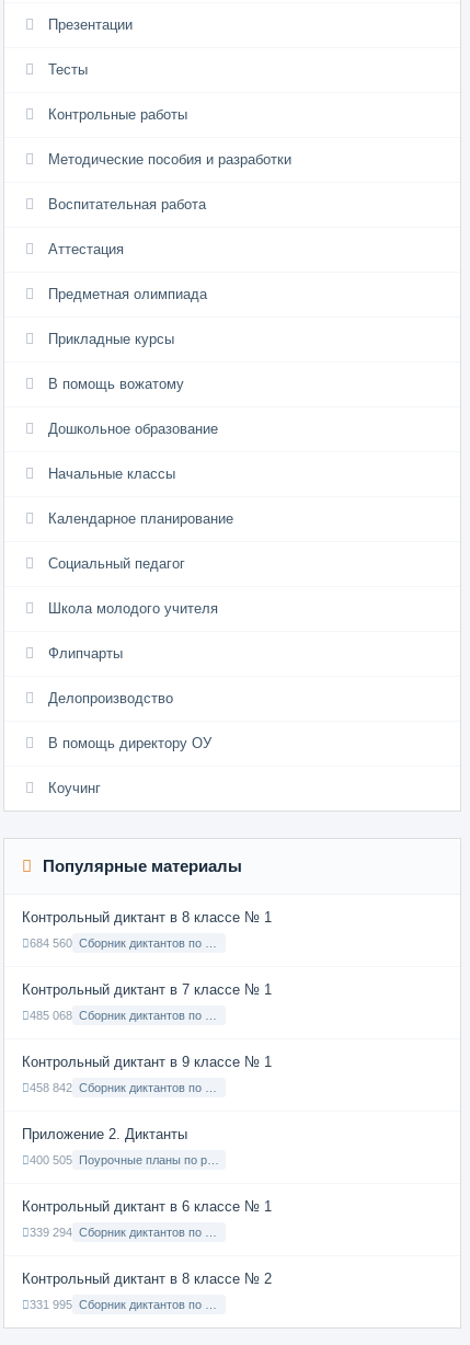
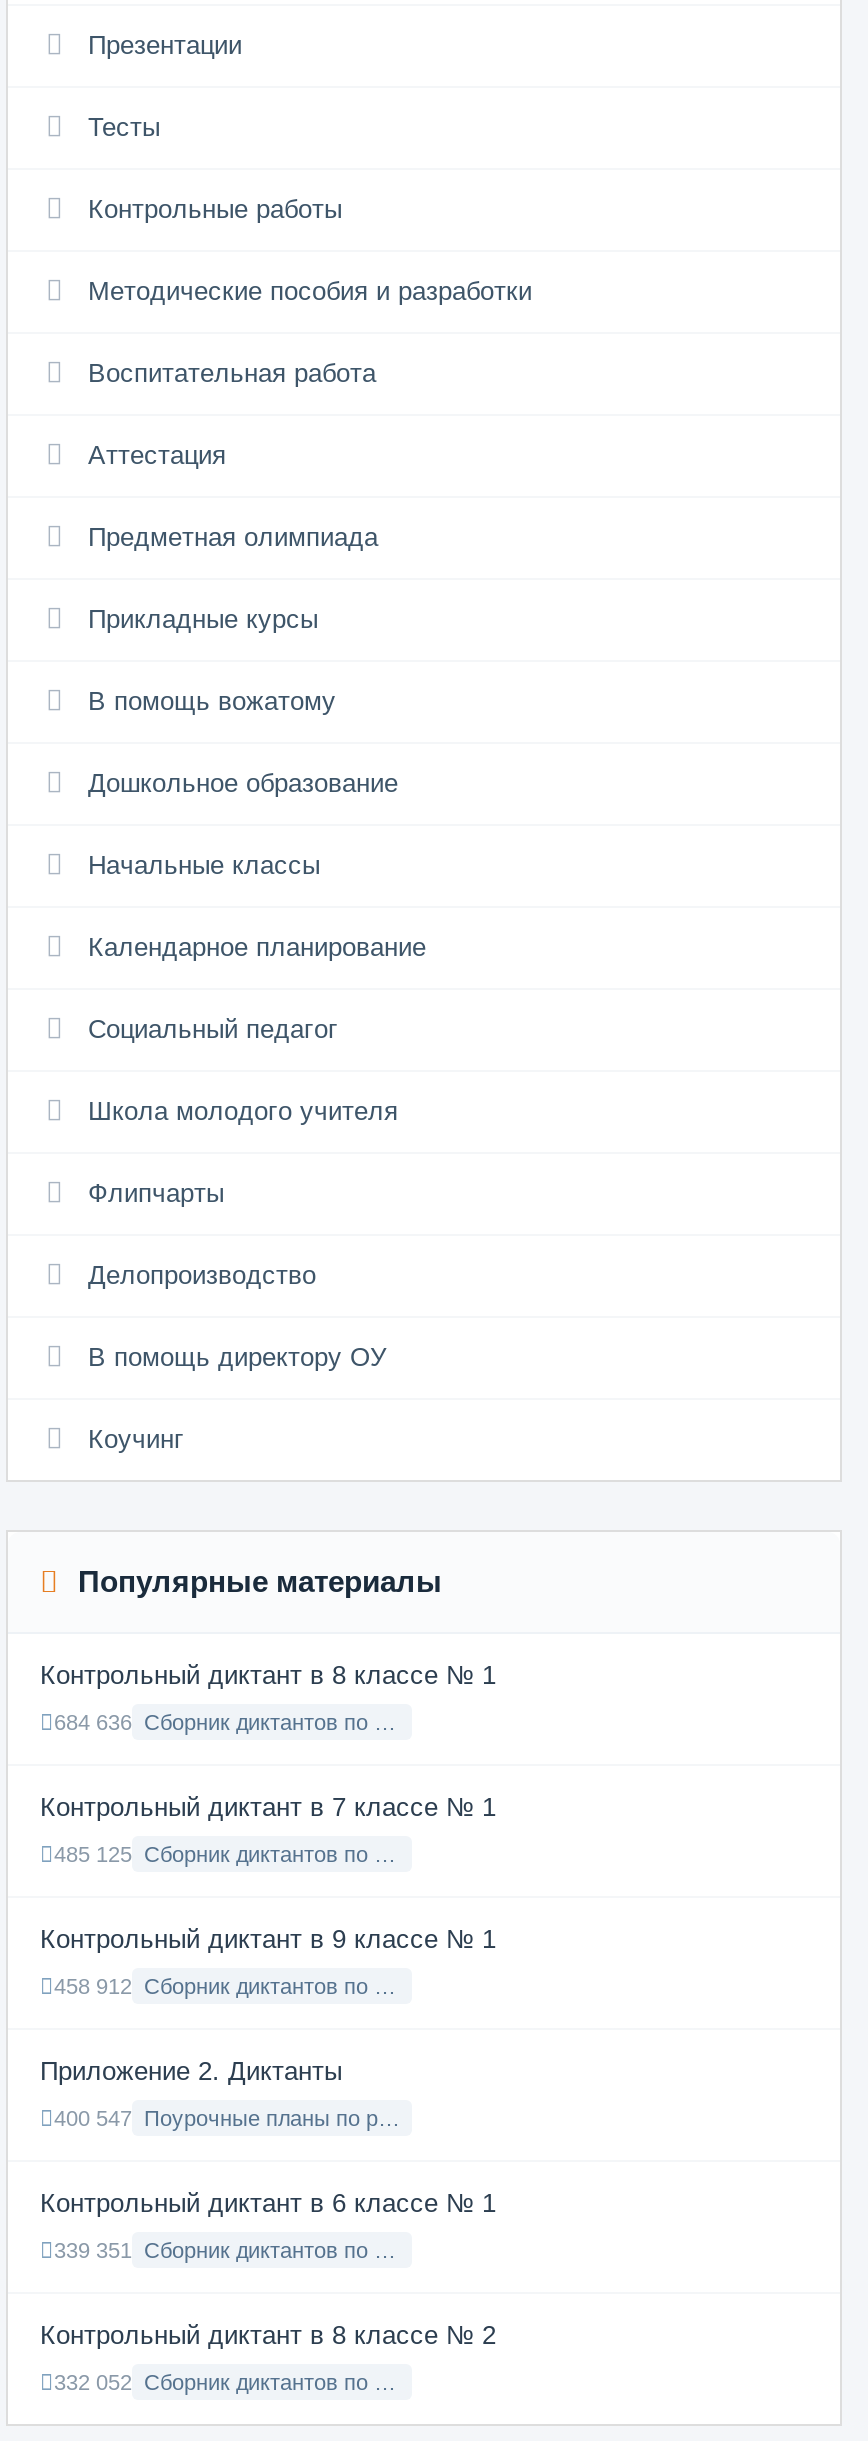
[30,936,72,950] 684 560 -> [54,1710,132,1734] 684 636
[30,1009,72,1022] 485 068 -> [54,1842,132,1866] 485 125
[30,1081,72,1094] 458 842 -> [54,1974,132,1998] 458 912
[30,1153,72,1166] 400 505 -> [54,2106,132,2130] 400 547
[30,1226,72,1239] 339 294 -> [54,2238,132,2262] 339 351
[30,1298,72,1311] 331 995 -> [54,2370,132,2394] 332 052

